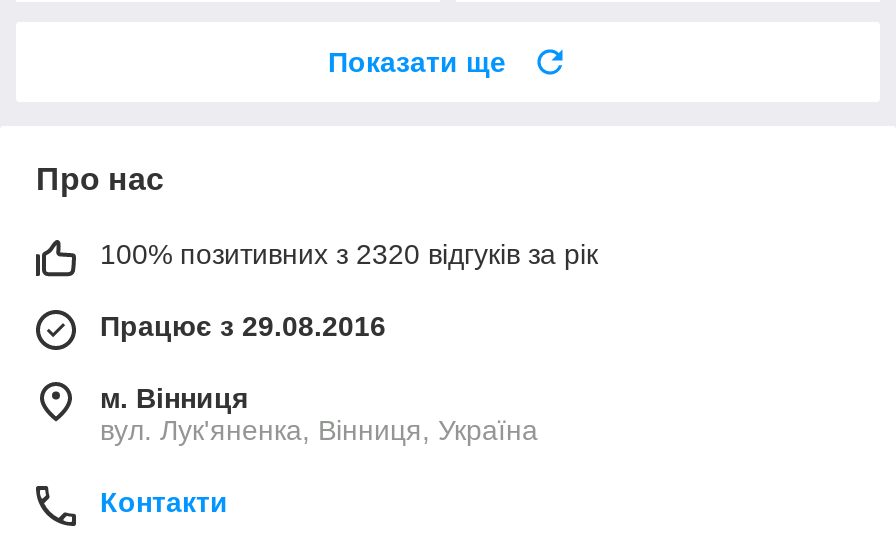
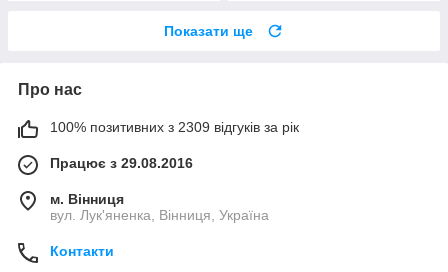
[100,239,598,271] 100% позитивних з 2320 відгуків за рік -> [50,119,299,135] 100% позитивних з 2309 відгуків за рік

